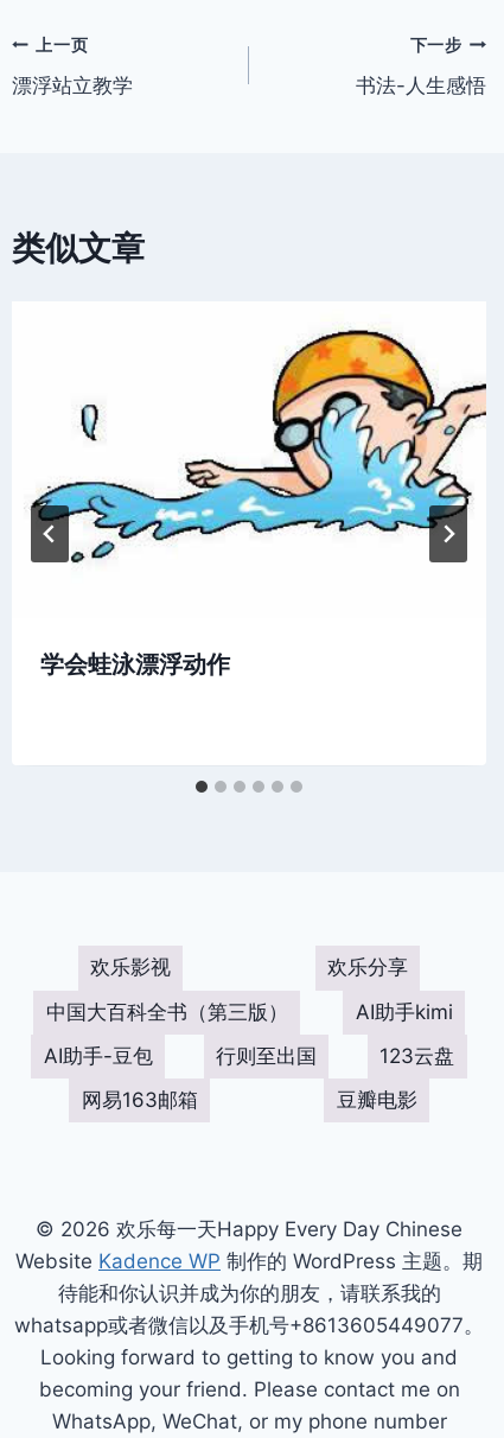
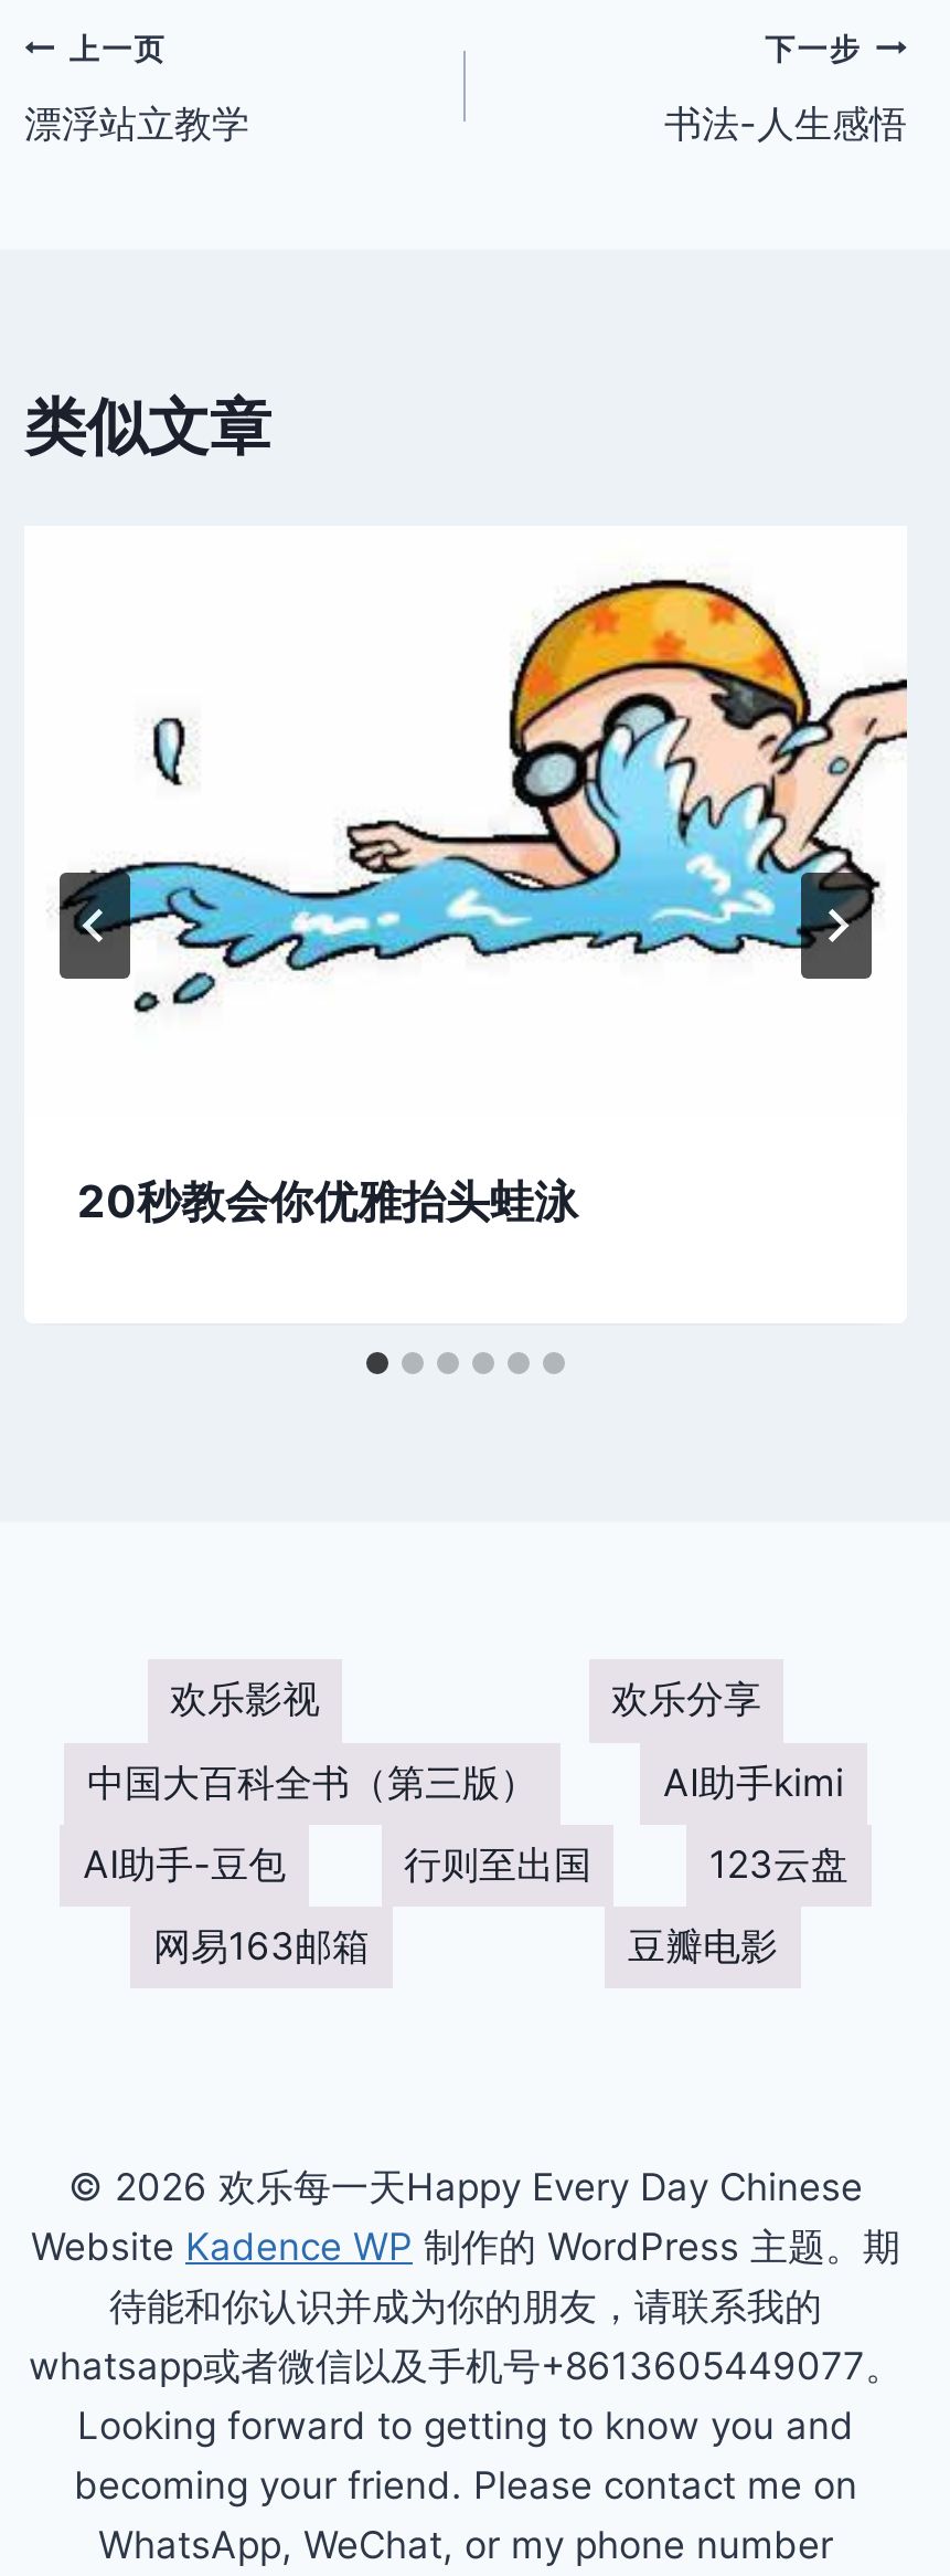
[31,488,70,564] [image] -> [60,870,132,981] [image]
[428,486,467,564] [image] -> [799,870,872,981] [image]
[40,650,230,679] 学会蛙泳漂浮动作 -> [77,1175,578,1228] 20秒教会你优雅抬头蛙泳

